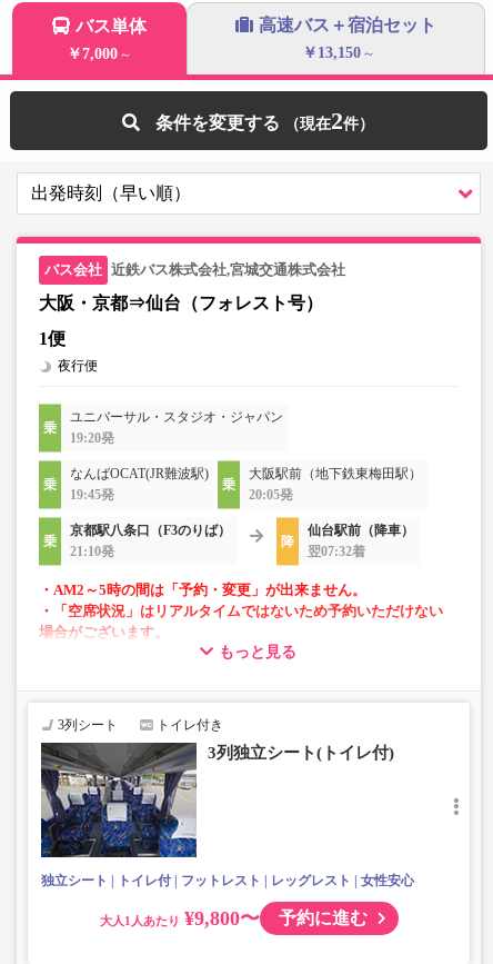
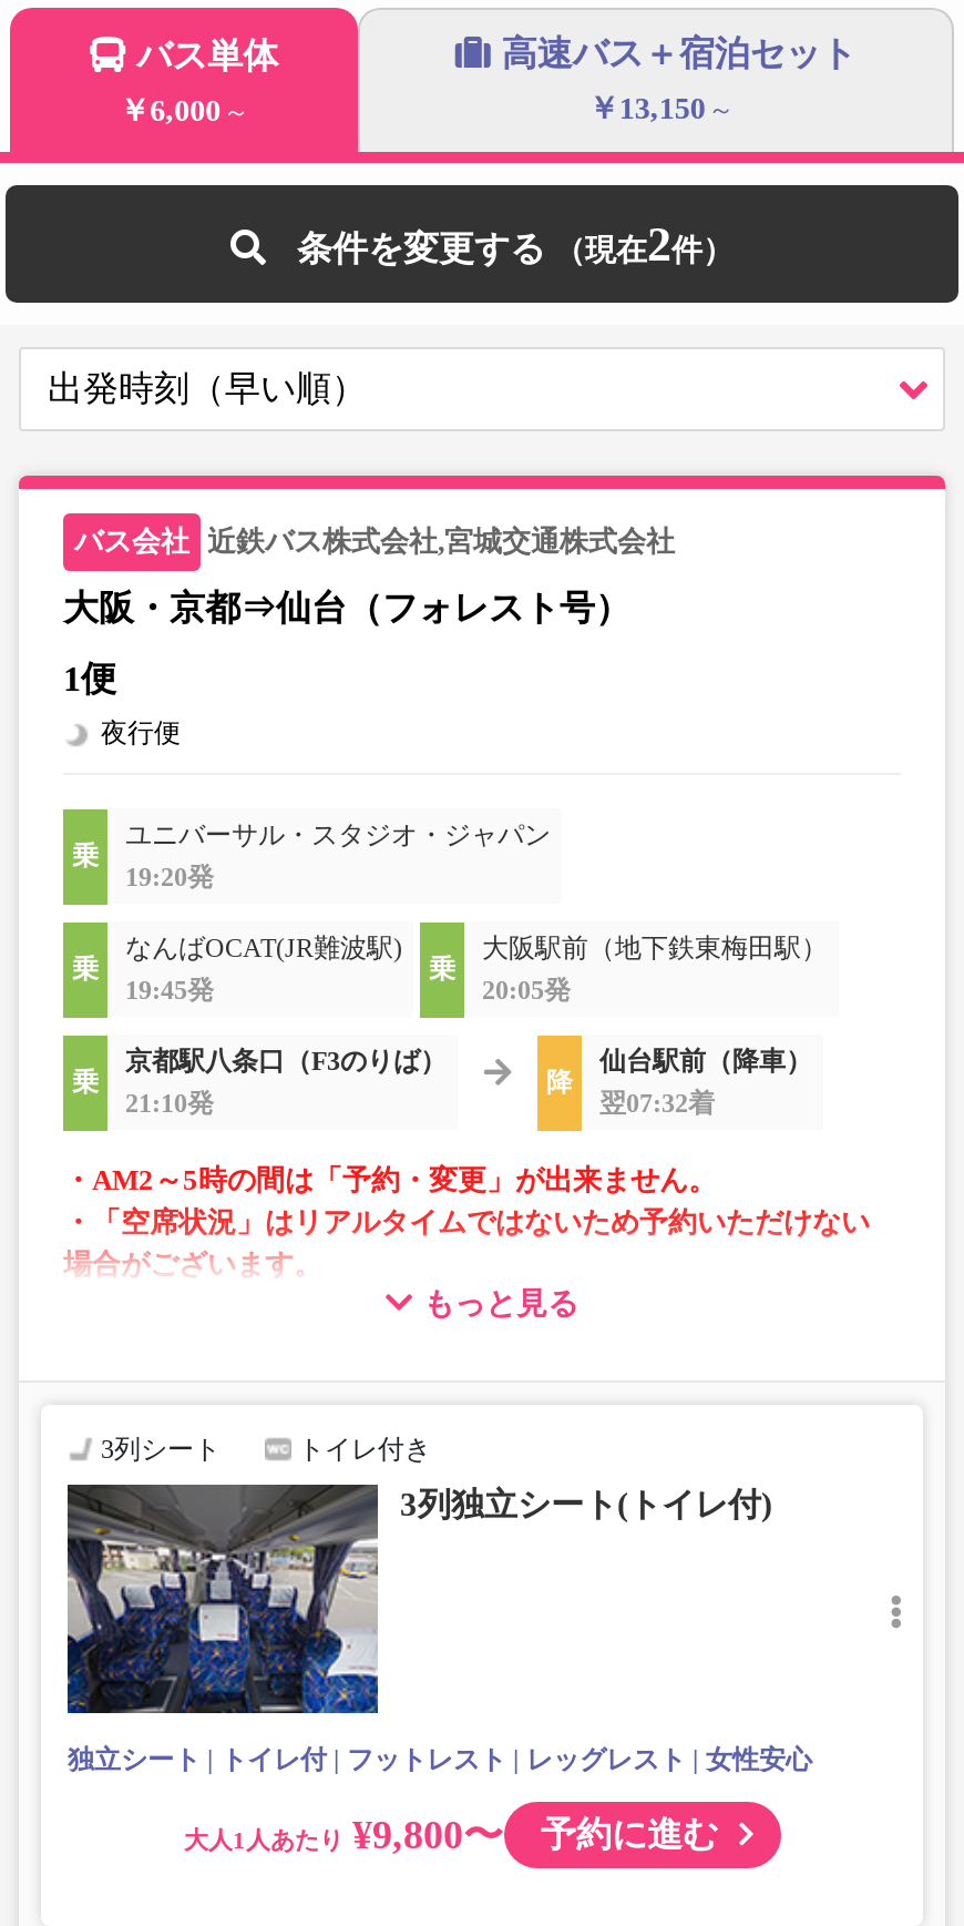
[67,45,132,62] ￥7,000～ -> [119,93,250,126] ￥6,000～

